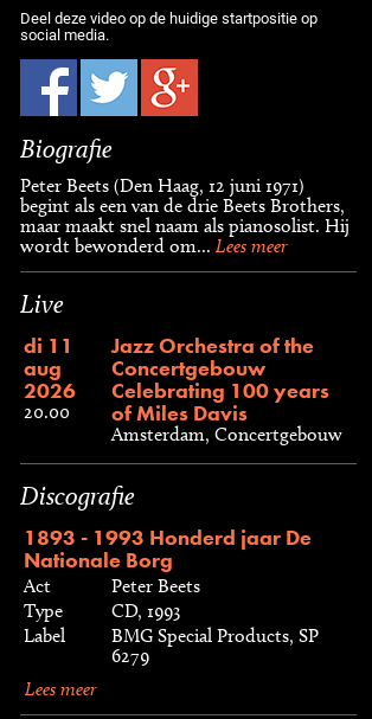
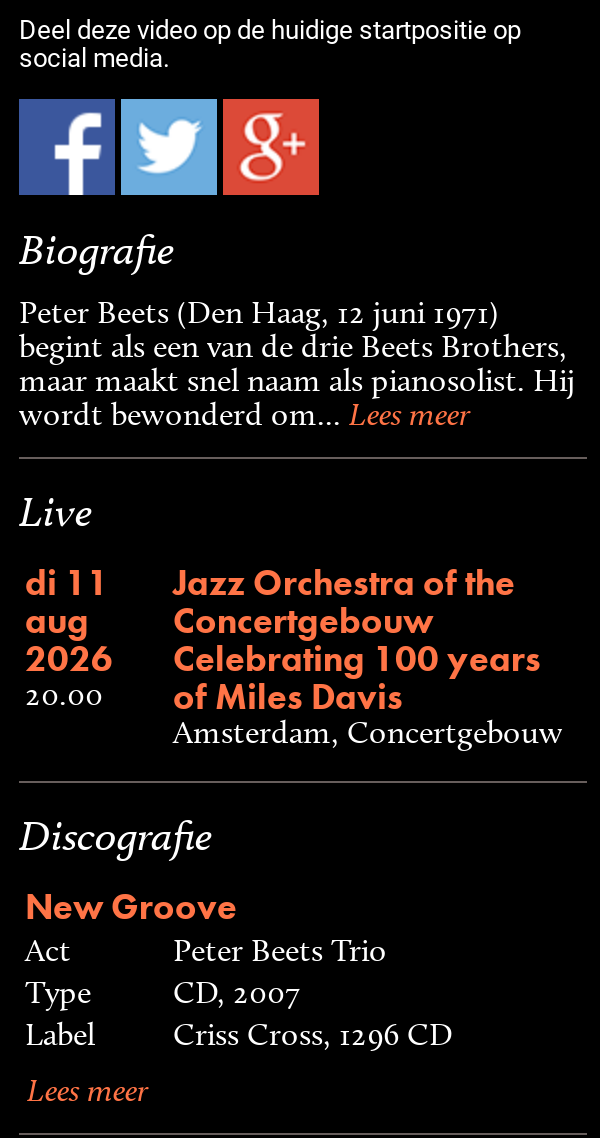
[24,524,312,573] 1893 - 1993 Honderd jaar De | Nationale Borg -> [25,883,237,929] New Groove
[111,574,200,597] Peter Beets -> [173,931,387,969] Peter Beets Trio
[111,599,180,622] CD, 1993 -> [173,973,301,1011] CD, 2007
[111,624,319,667] BMG Special Products, SP | 6279 -> [173,1015,453,1053] Criss Cross, 1296 CD

